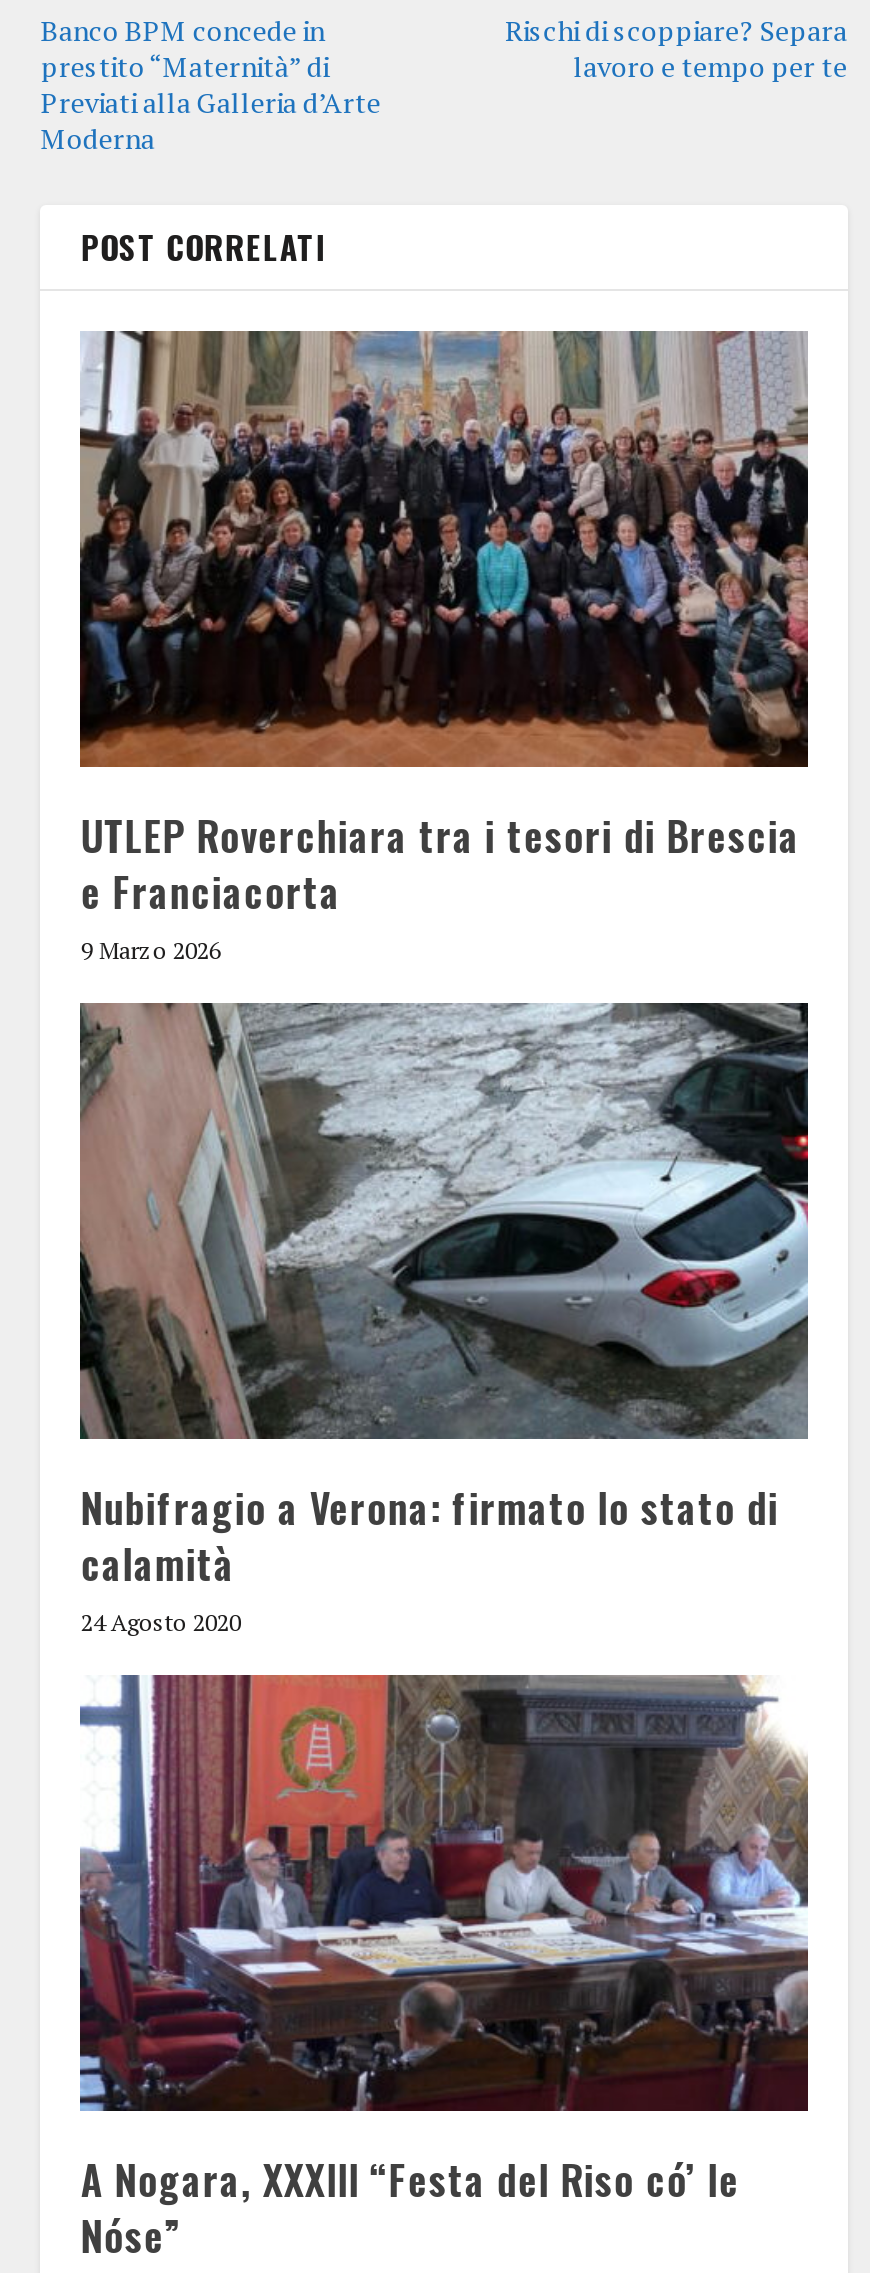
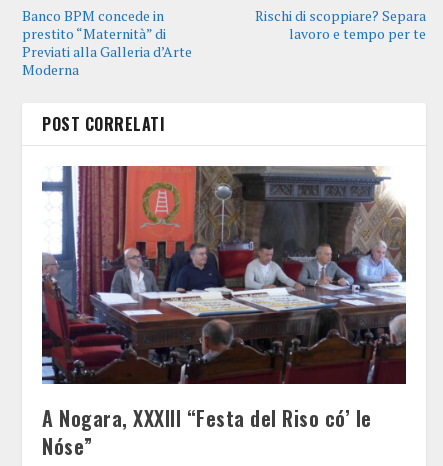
[78,329,810,965] [image] | UTLEP Roverchiara tra i tesori di Brescia | e Franciacorta | 9 Marzo 2026 -> none
[78,1001,810,1636] [image] | Nubifragio a Verona: firmato lo stato di | calamità | 24 Agosto 2020 -> none

